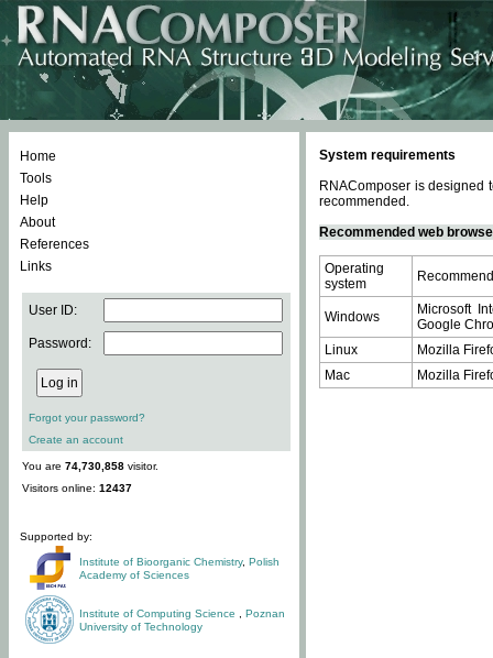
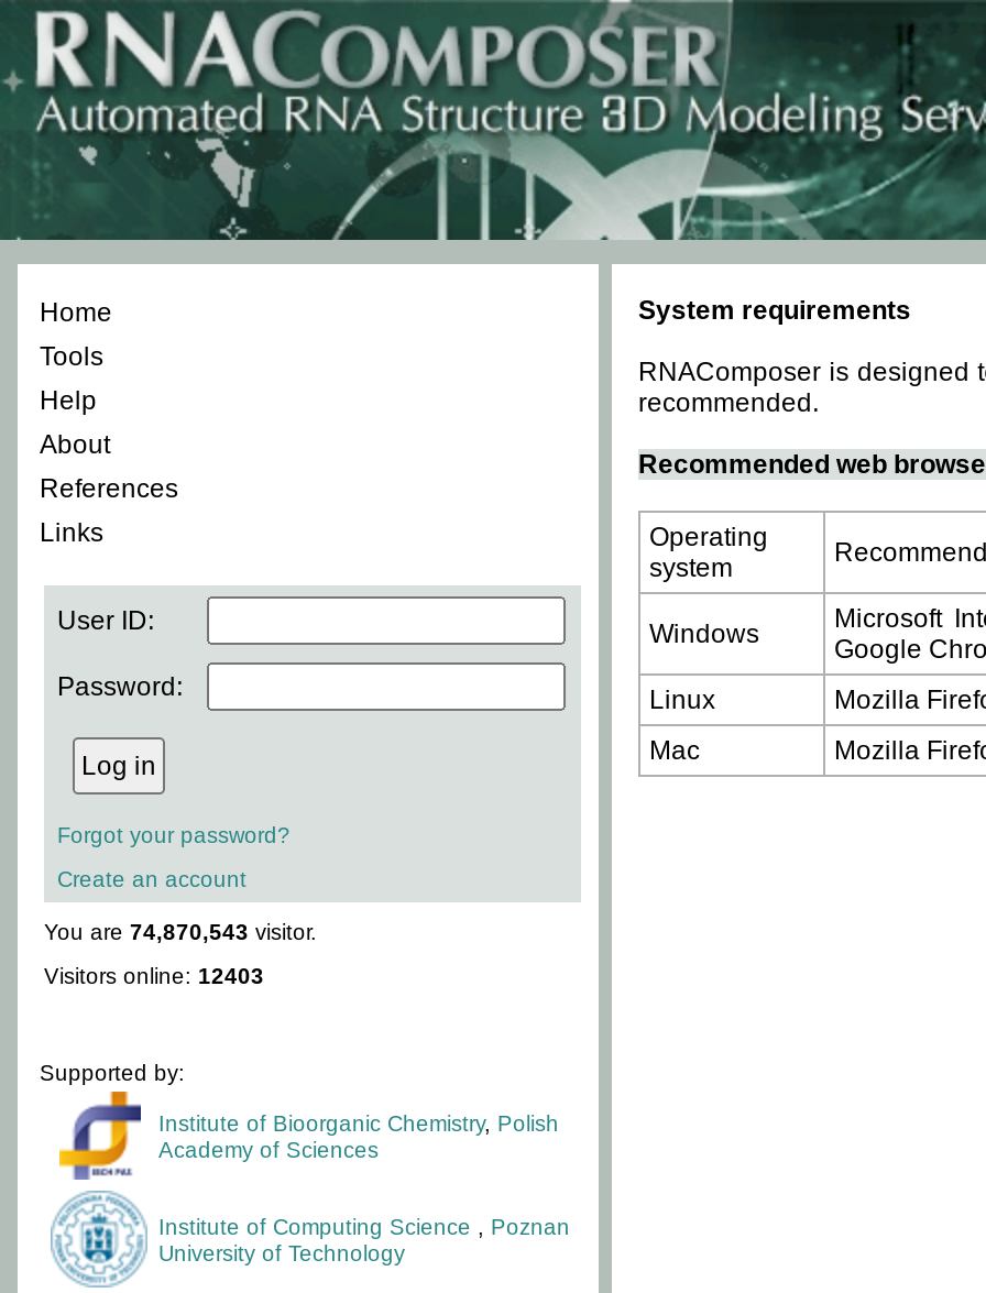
[22,460,158,472] You are 74,730,858 visitor. -> [44,920,317,944] You are 74,870,543 visitor.
[22,482,132,494] Visitors online: 12437 -> [44,964,264,988] Visitors online: 12403

